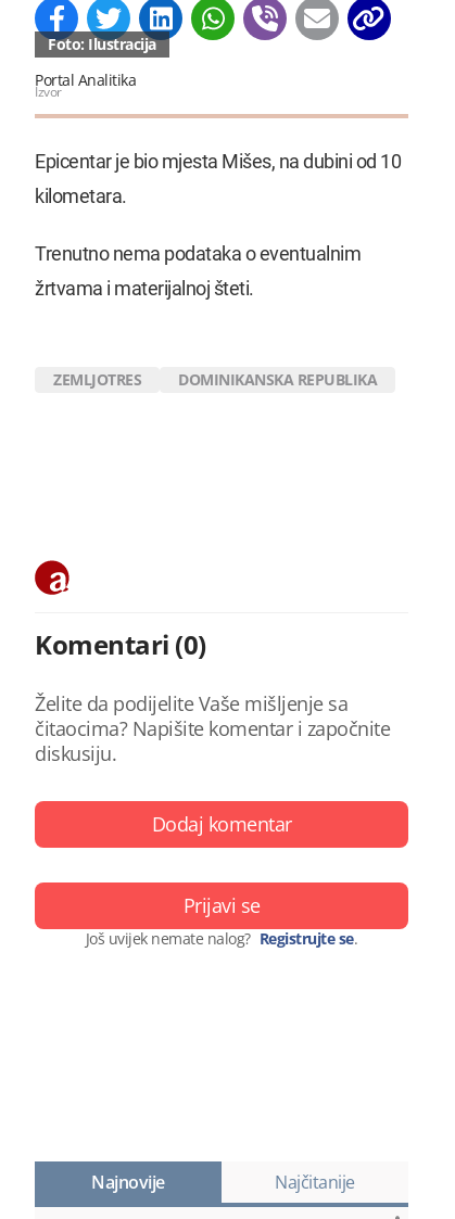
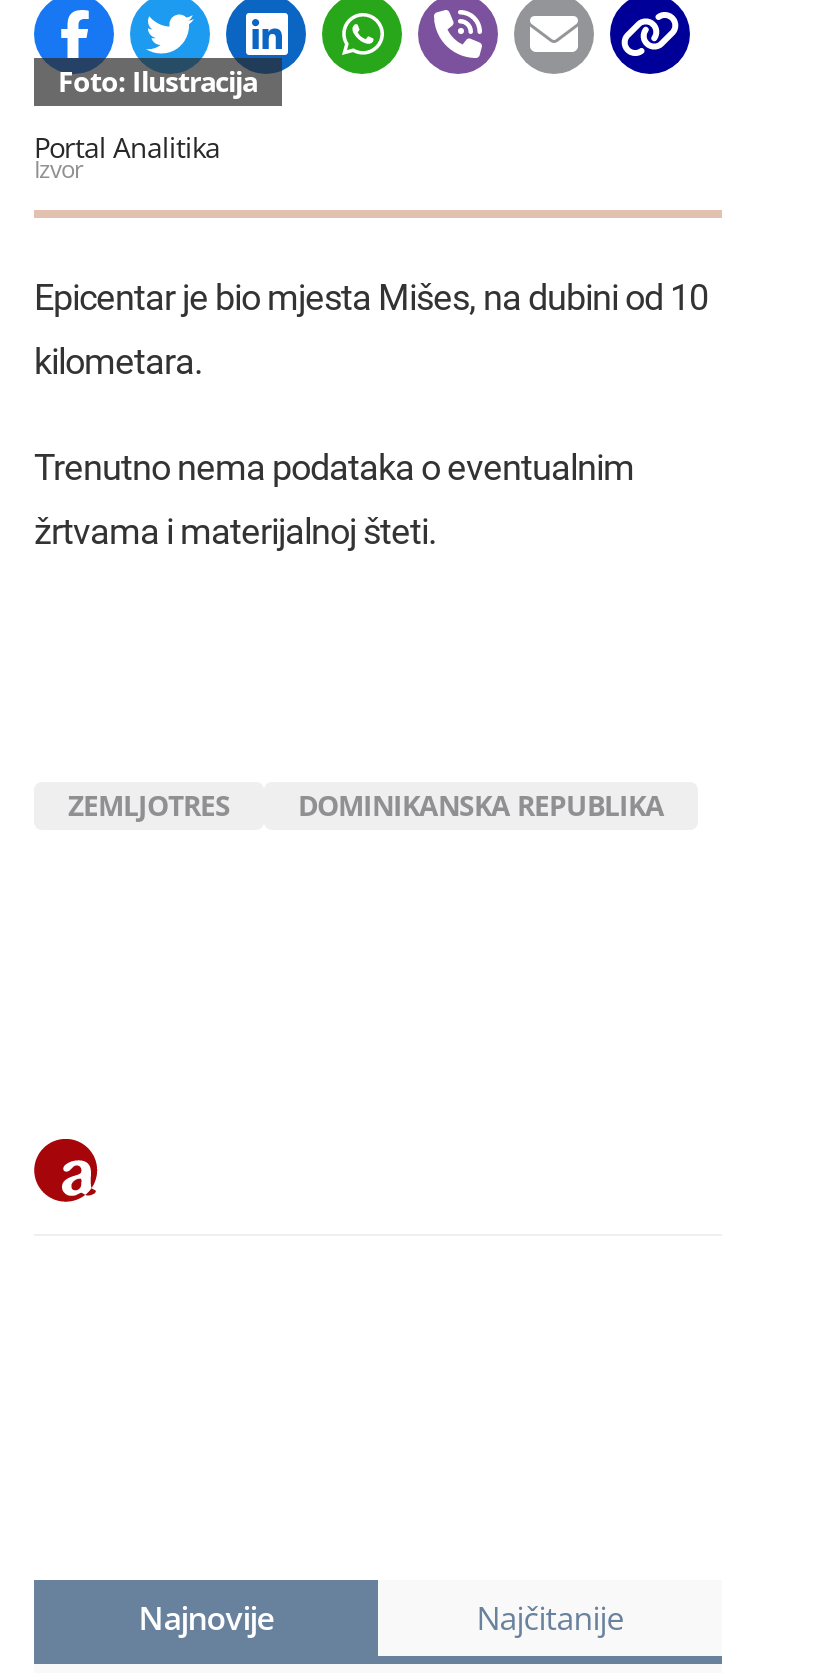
moved [53,369,377,390] -> [68,786,664,824]: ZEMLJOTRES | DOMINIKANSKA REPUBLIKA
[35,626,390,949] Komentari (0) | Želite da podijelite Vaše mišljenje sa | čitaocima? Napišite komentar i započnite | diskusiju. | Dodaj komentar | Prijavi se | Još uvijek nemate nalog? Registrujte se. -> none

